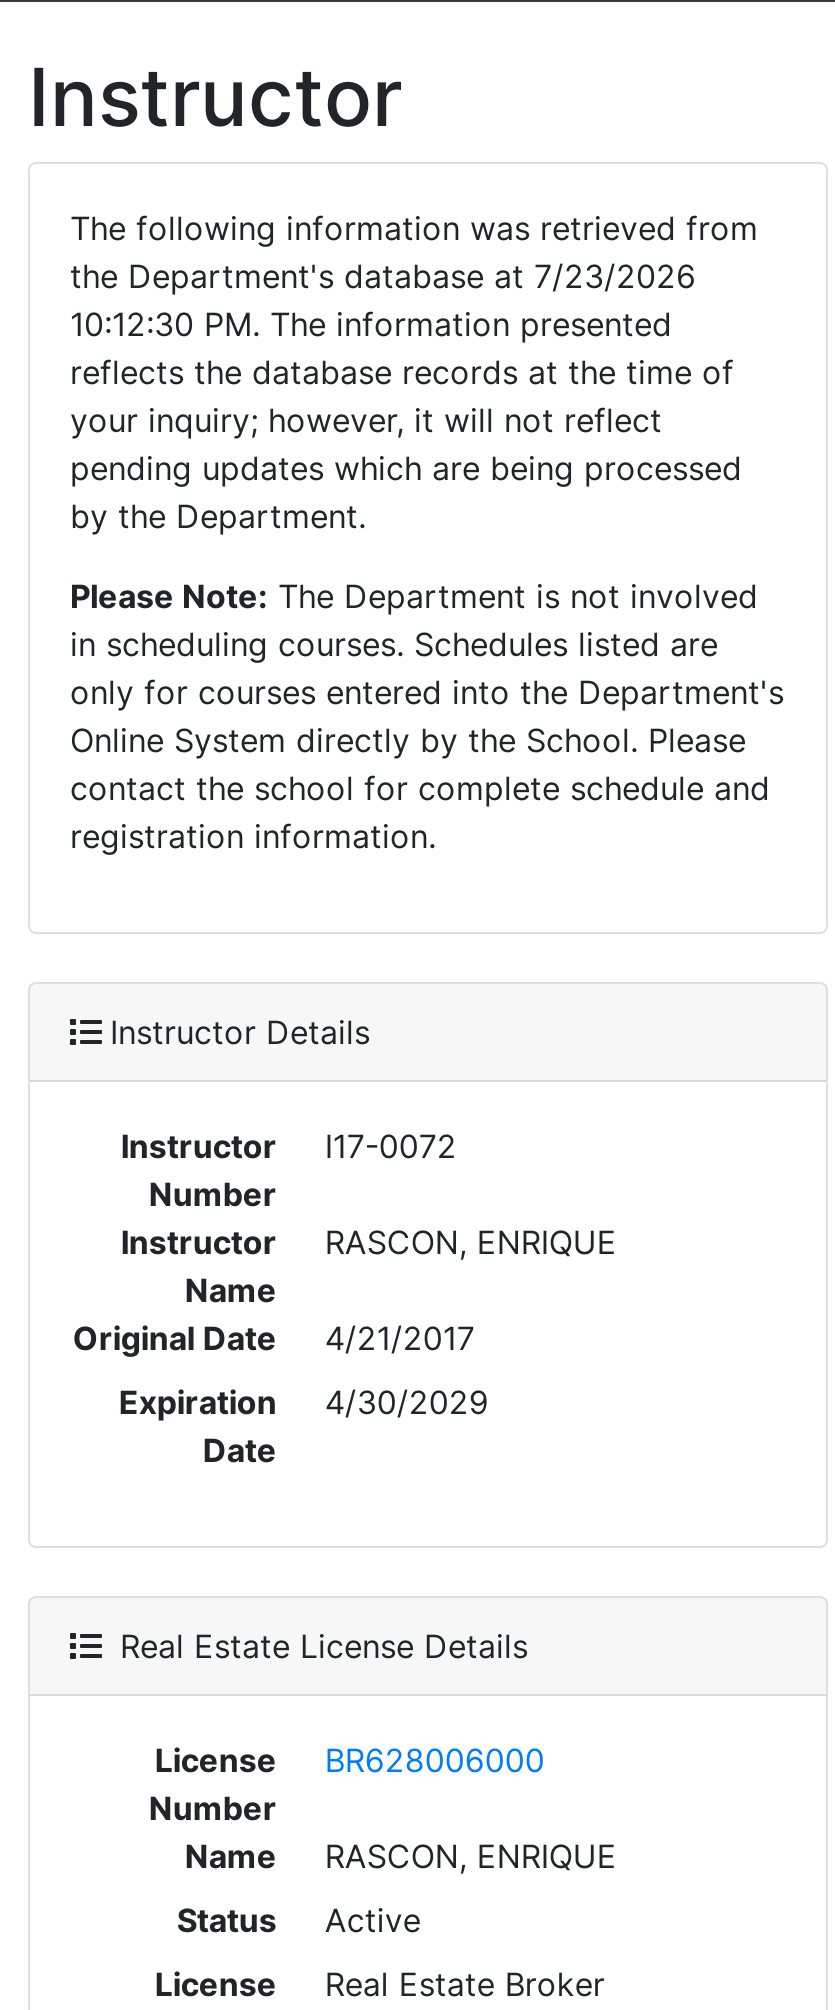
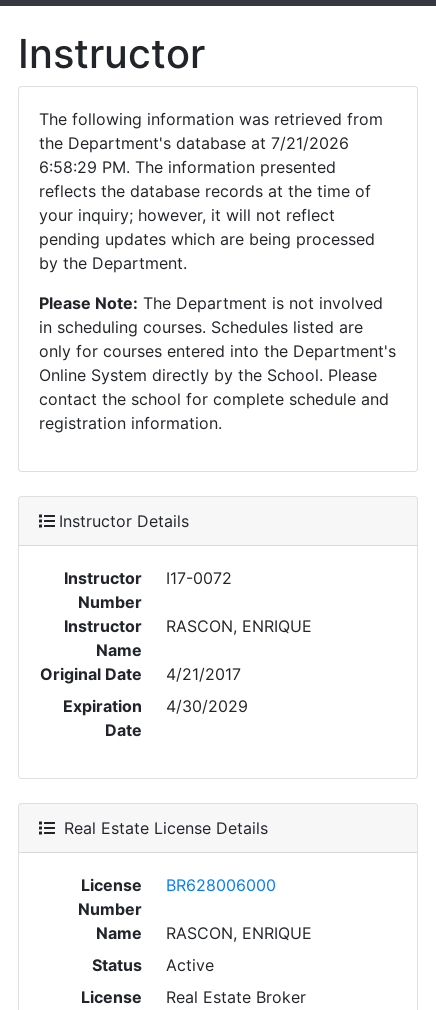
[70,256,696,296] the Department's database at 7/23/2026 -> [39,133,349,153] the Department's database at 7/21/2026
[70,304,672,344] 10:12:30 PM. The information presented -> [39,157,336,177] 6:58:29 PM. The information presented

